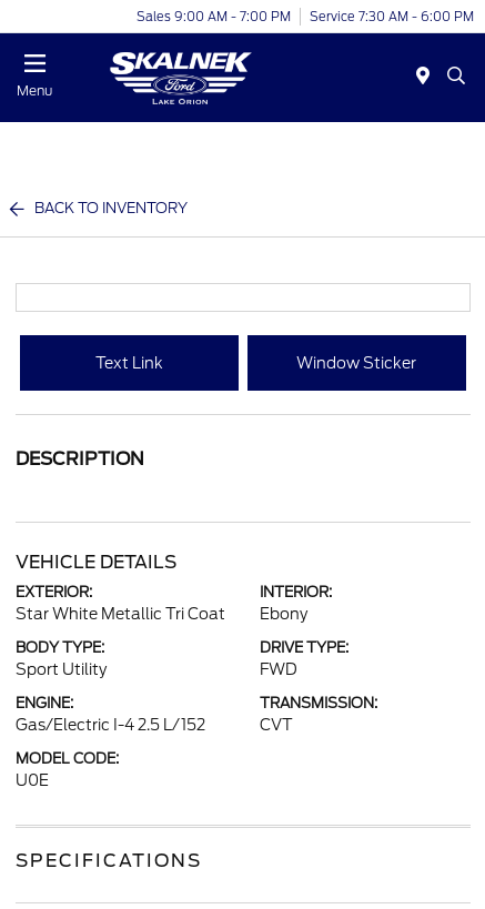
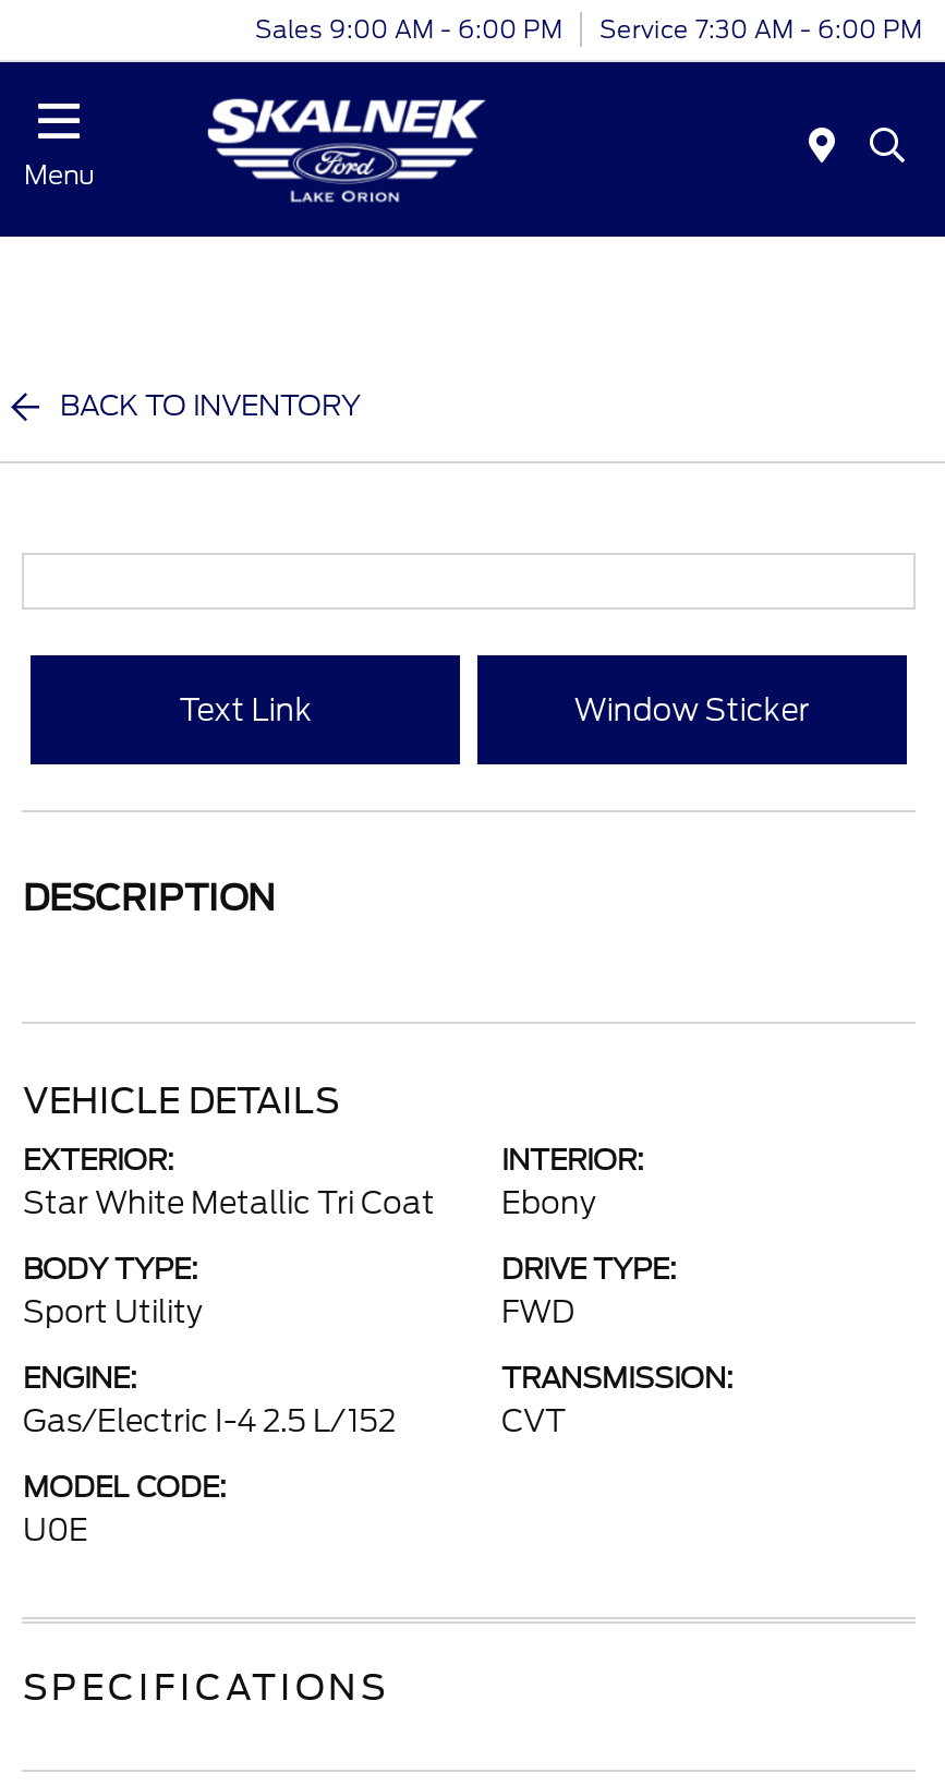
[137,8,474,24] Sales 9:00 AM - 7:00 PM Service 7:30 AM - 6:00 PM -> [255,13,922,44] Sales 9:00 AM - 6:00 PM Service 7:30 AM - 6:00 PM

